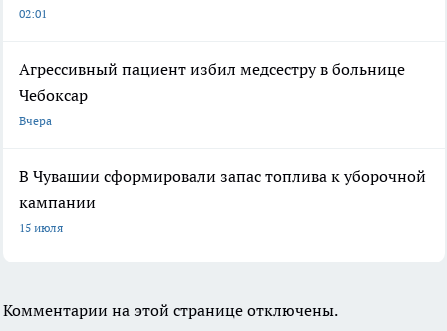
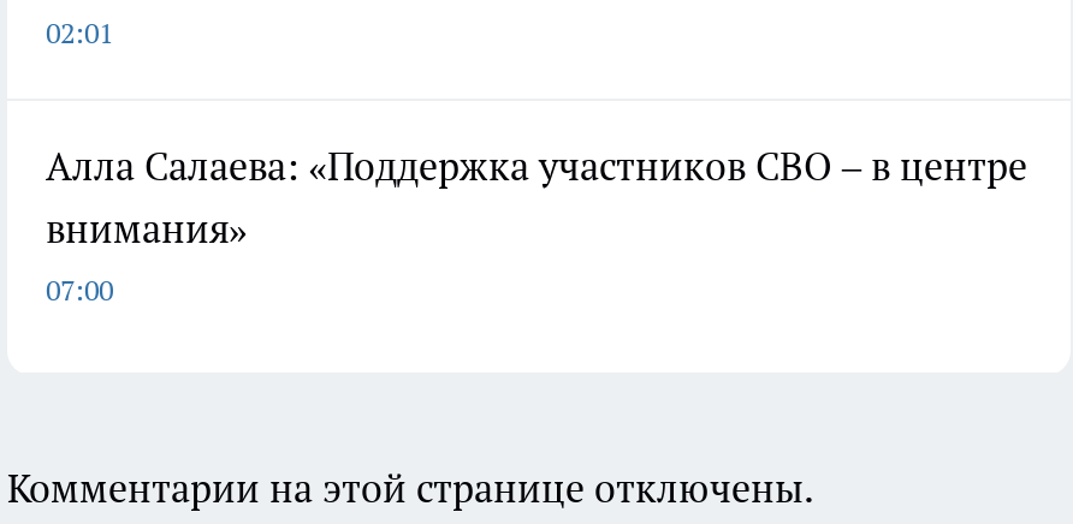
[19,59,426,235] Агрессивный пациент избил медсестру в больнице | Чебоксар | Вчера | В Чувашии сформировали запас топлива к уборочной | кампании | 15 июля -> [46,141,1027,307] Алла Салаева: «Поддержка участников СВО – в центре | внимания» | 07:00

